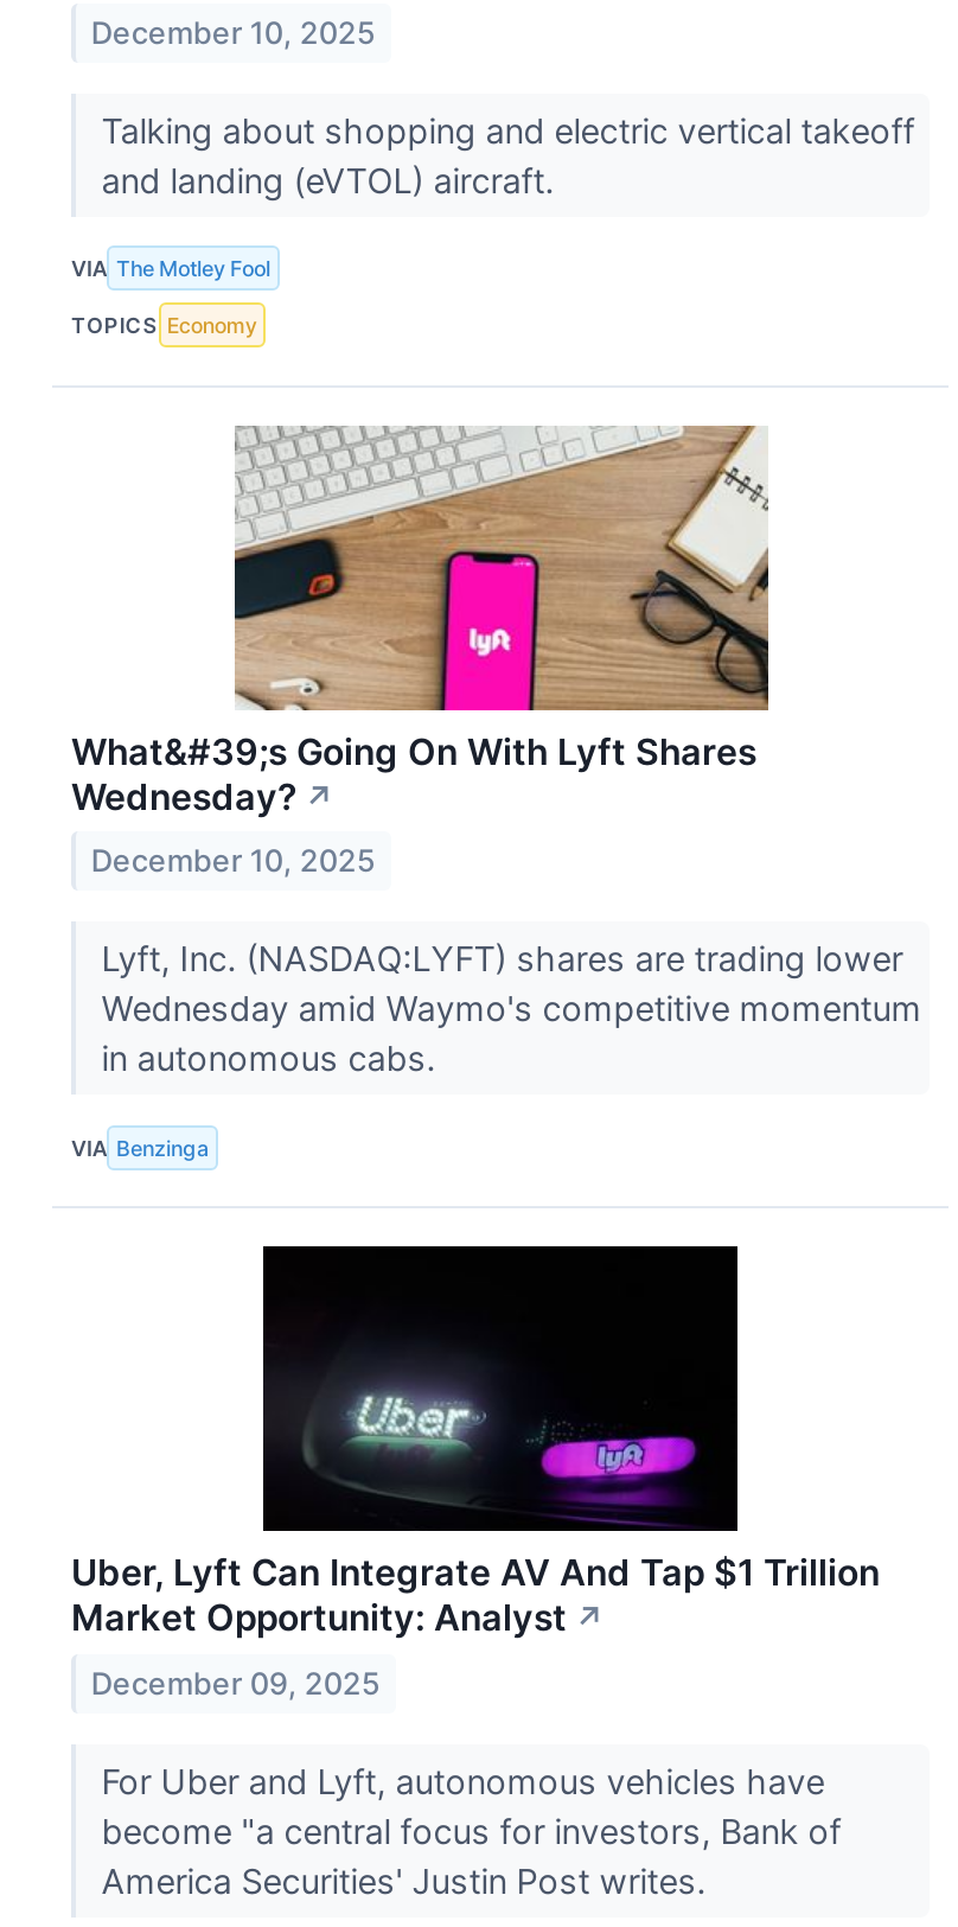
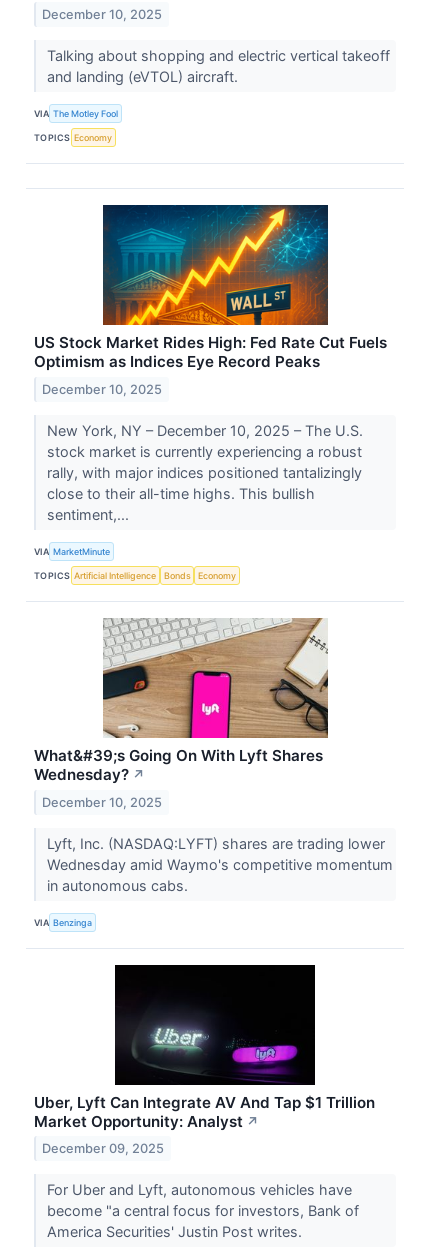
none -> [34,204,387,581] [image] | US Stock Market Rides High: Fed Rate Cut Fuels | Optimism as Indices Eye Record Peaks | December 10, 2025 | New York, NY – December 10, 2025 – The U.S. | stock market is currently experiencing a robust | rally, with major indices positioned tantalizingly | close to their all-time highs. This bullish | sentiment,... | VIA MarketMinute | TOPICS Artificial Intelligence | Bonds | Economy

